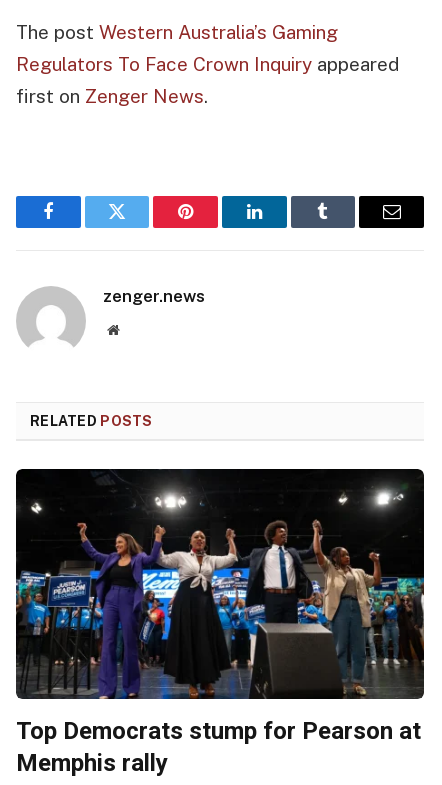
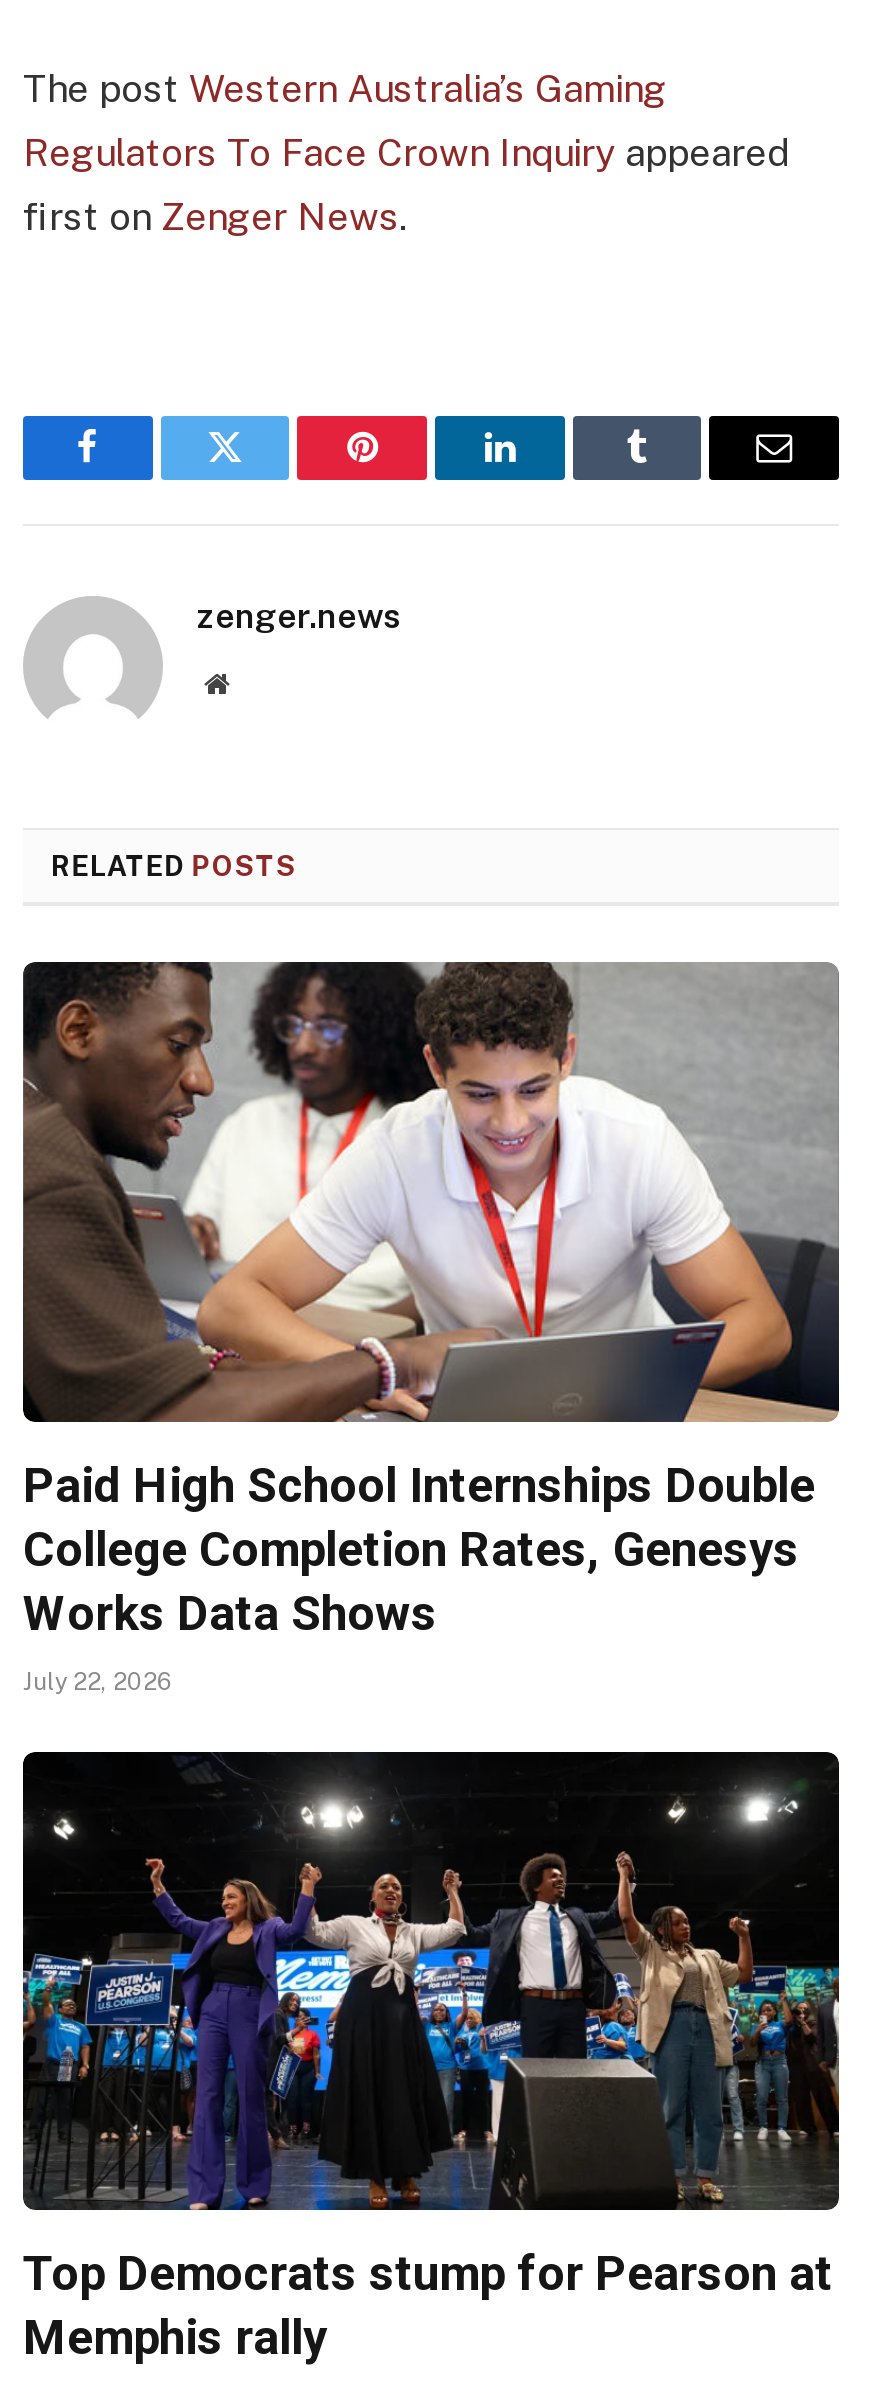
none -> [21,960,839,1695] [image] | Paid High School Internships Double | College Completion Rates, Genesys | Works Data Shows | July 22, 2026

